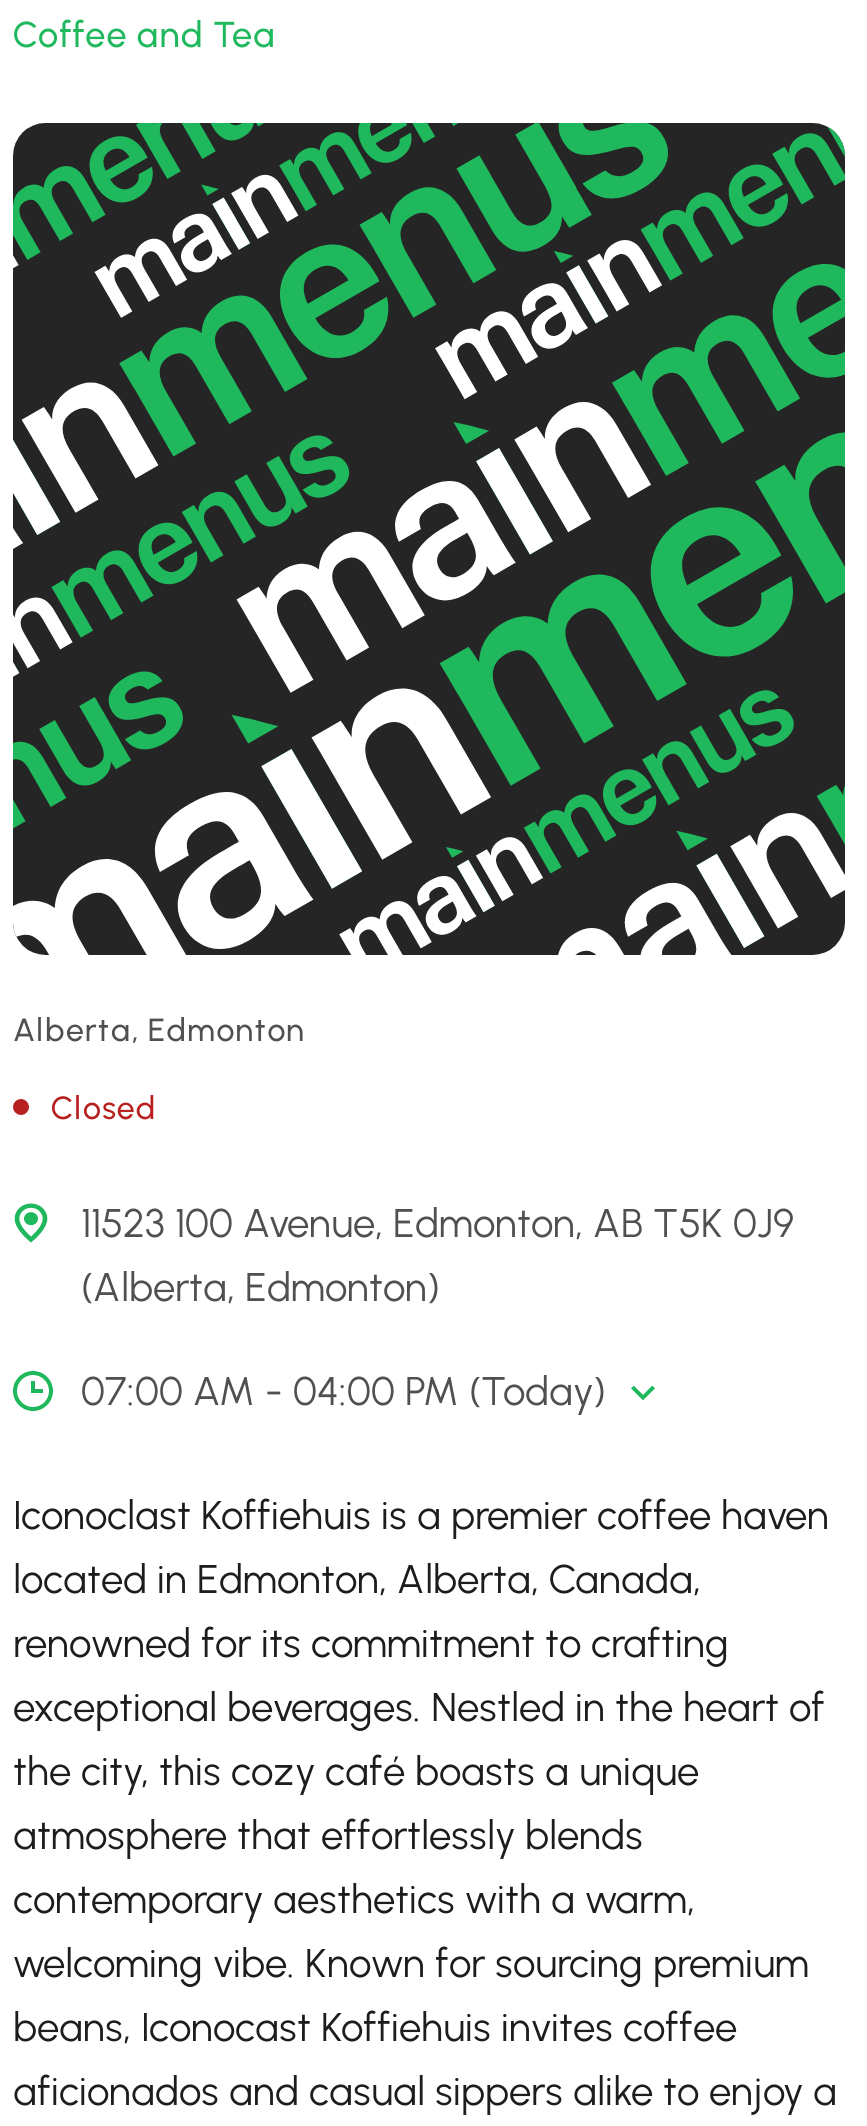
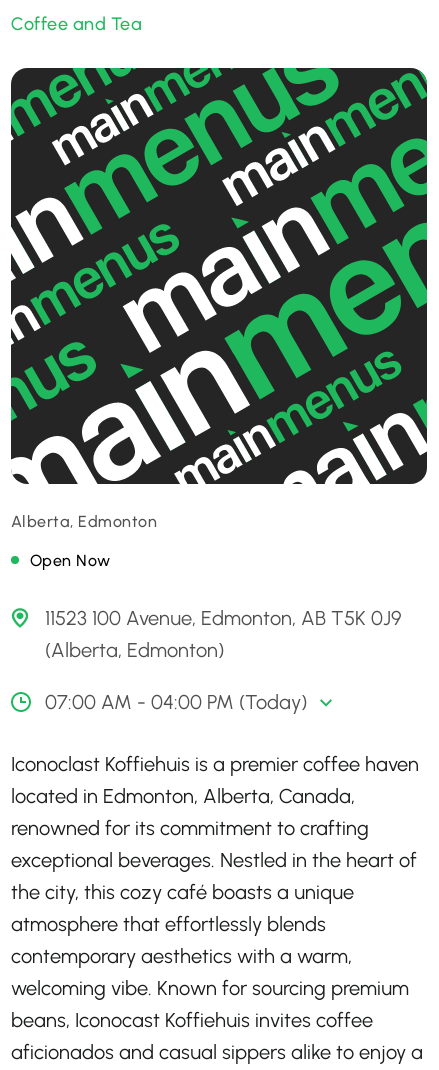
[51,1089,157,1127] Closed -> [30,551,111,570] Open Now

